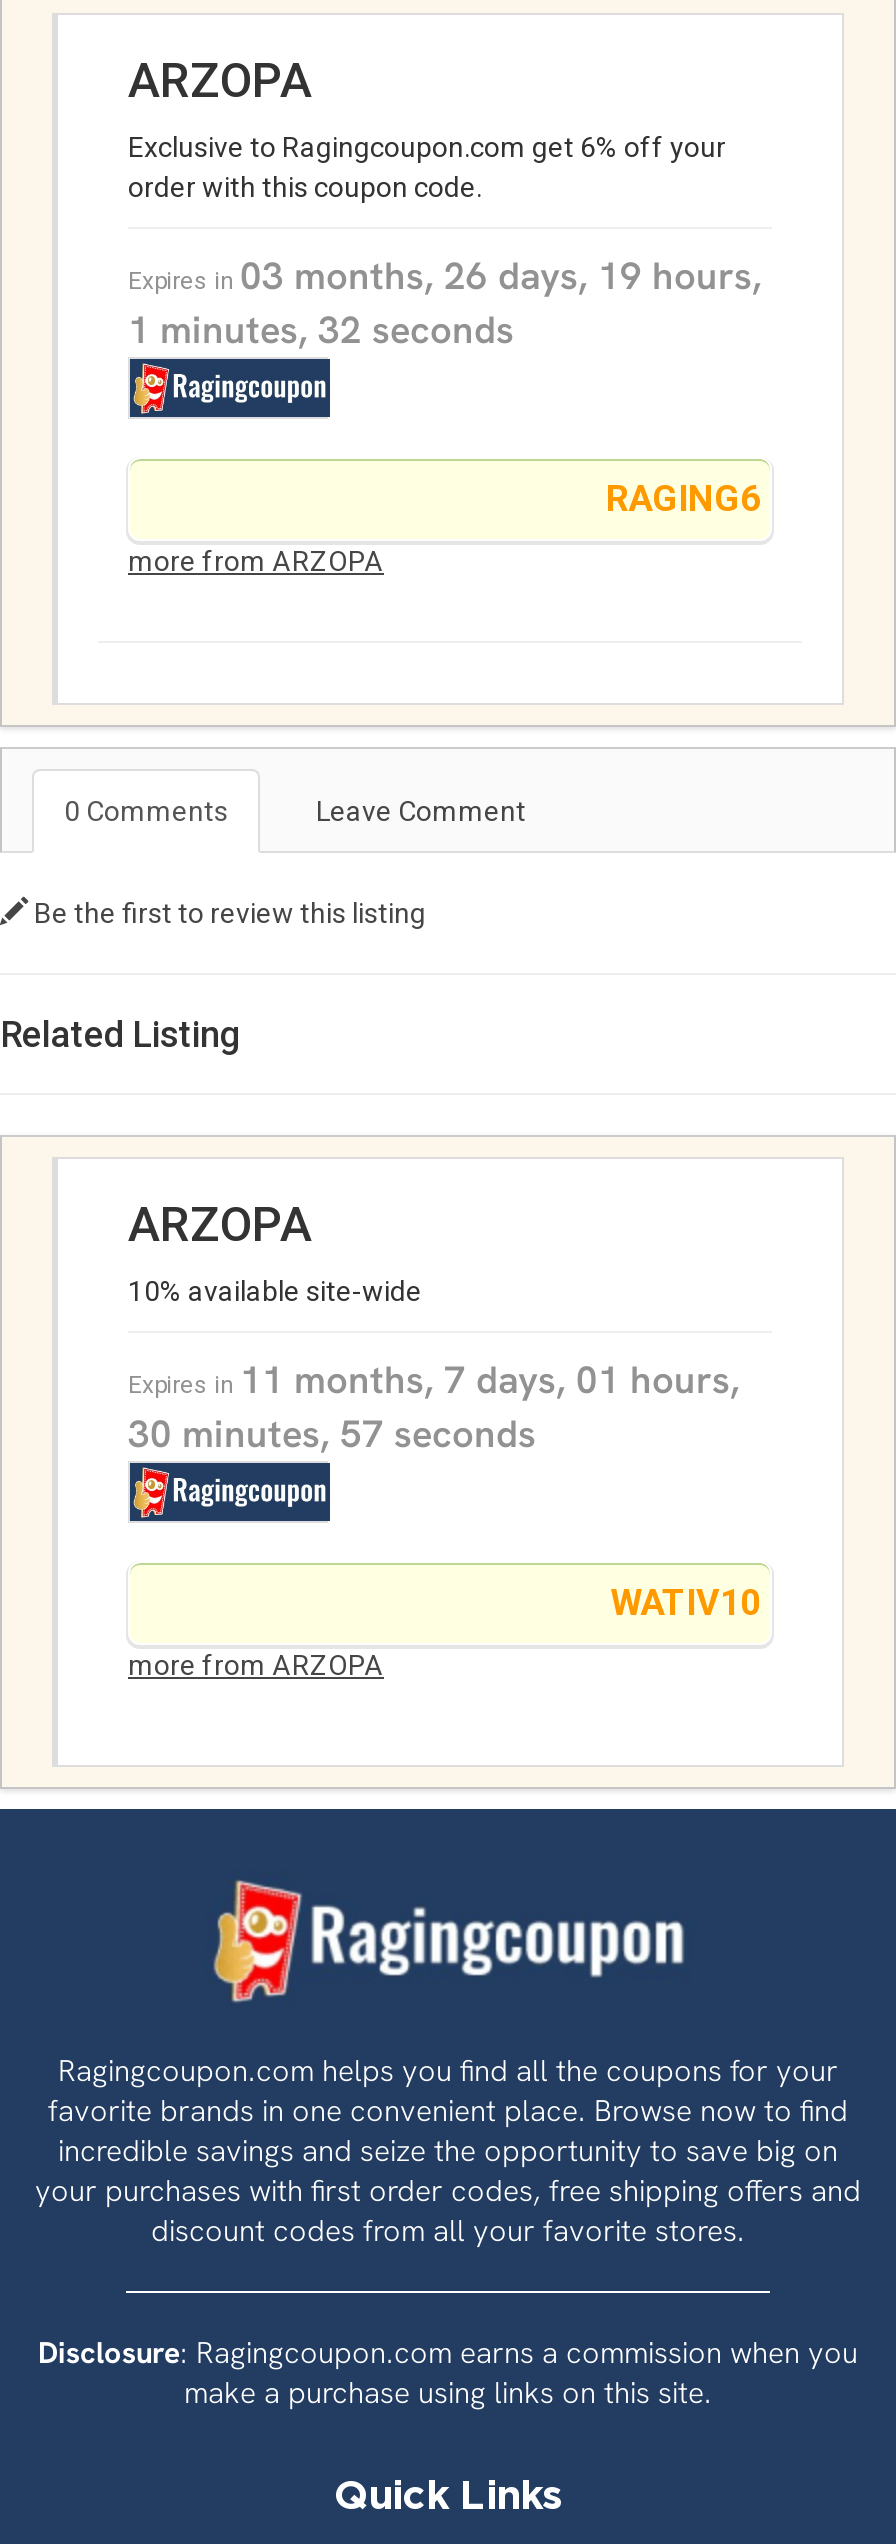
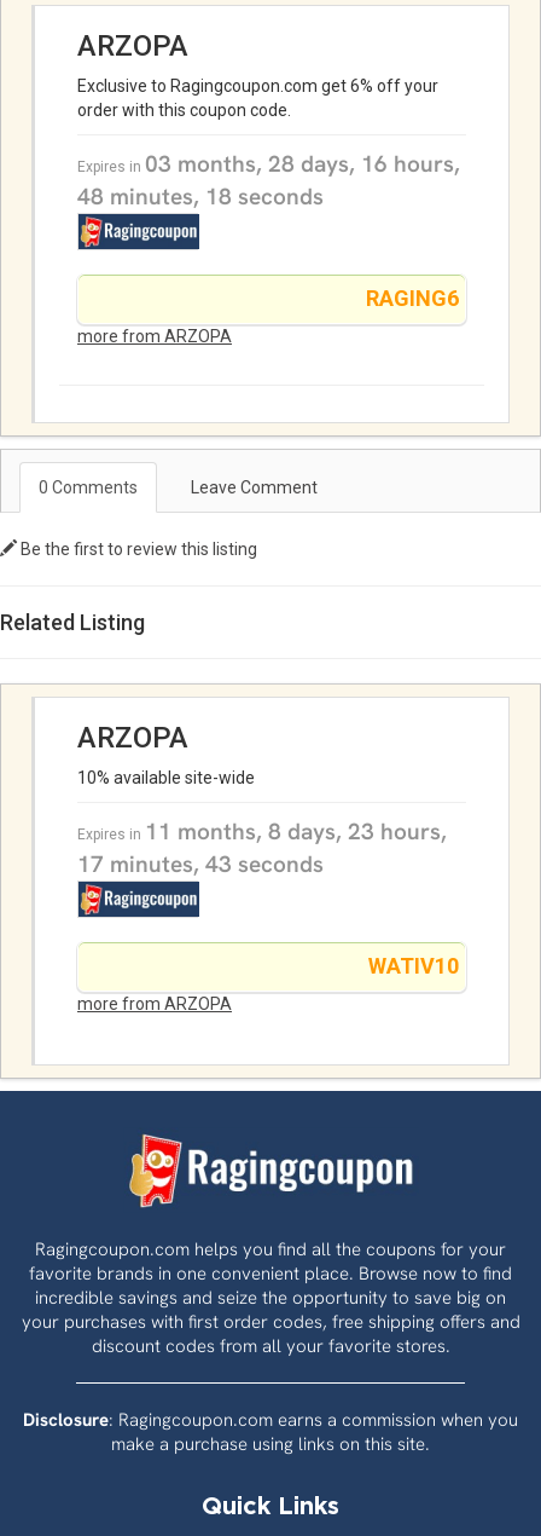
[128,251,762,301] Expires in 03 months, 26 days, 19 hours, -> [77,149,460,179] Expires in 03 months, 28 days, 16 hours,
[128,305,514,355] 1 minutes, 32 seconds -> [77,181,324,212] 48 minutes, 18 seconds
[128,1355,740,1405] Expires in 11 months, 7 days, 01 hours, -> [77,816,447,847] Expires in 11 months, 8 days, 23 hours,
[128,1409,536,1459] 30 minutes, 57 seconds -> [77,849,324,879] 17 minutes, 43 seconds

